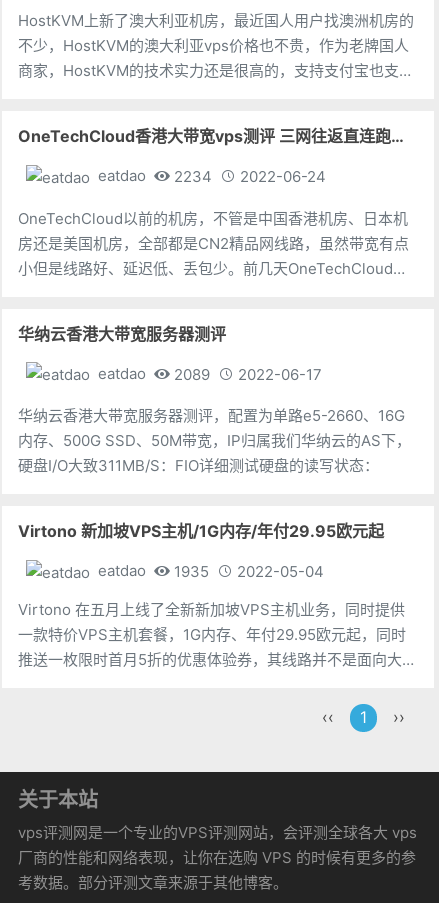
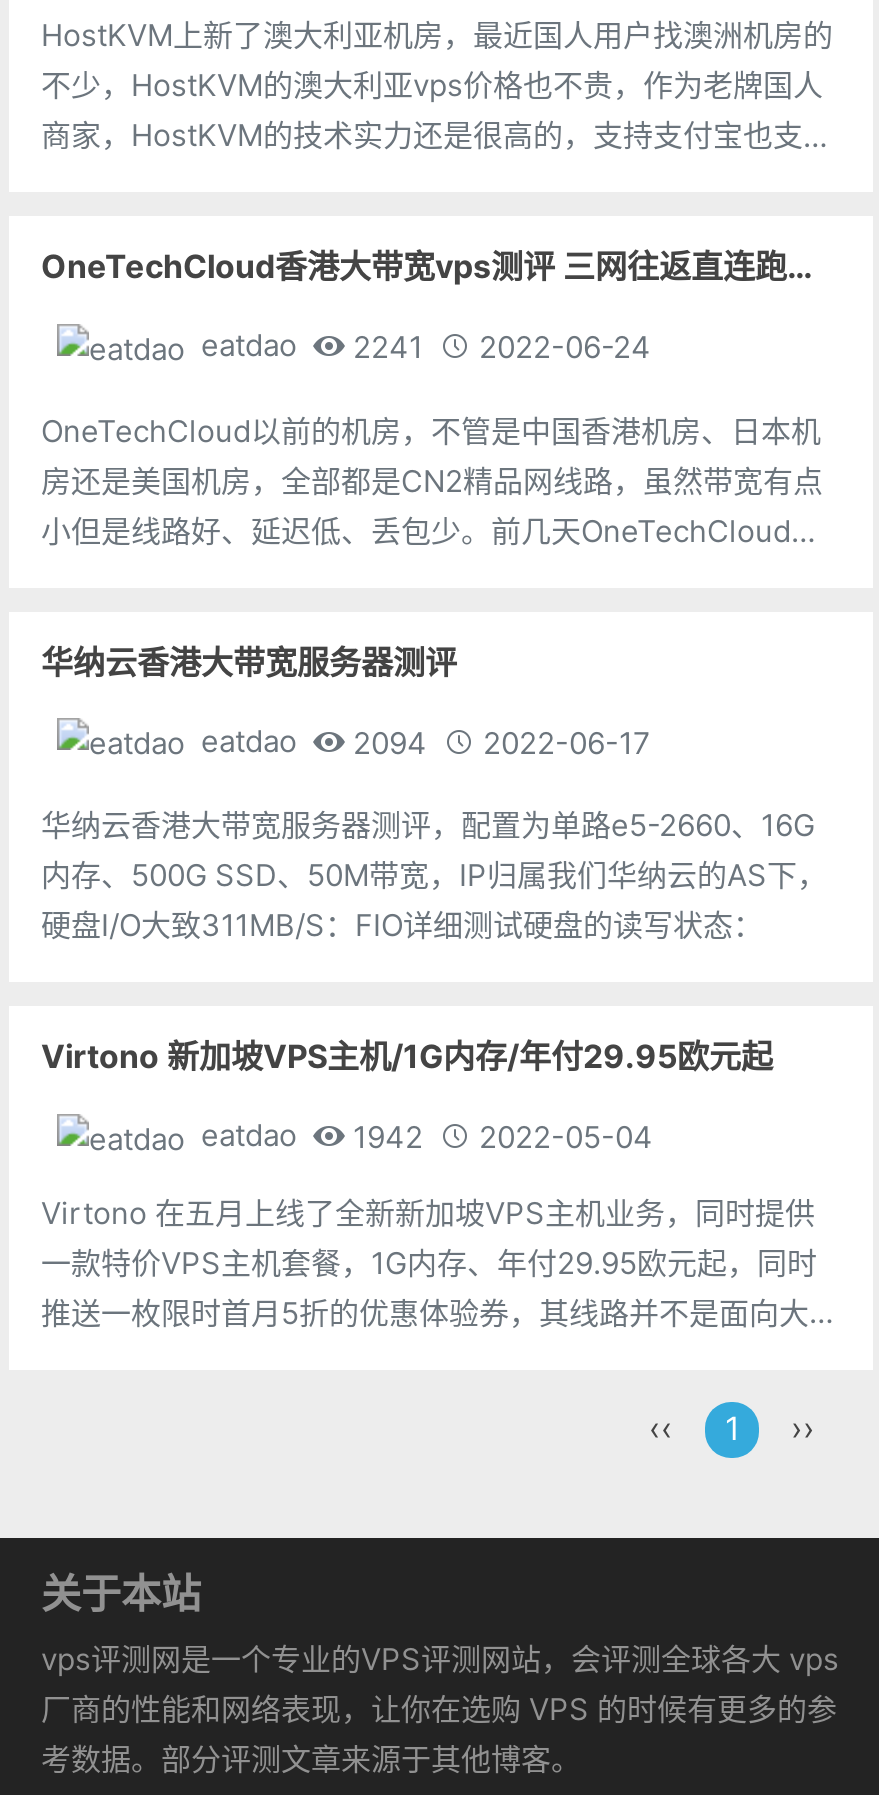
[98,166,326,186] eatdao 2234 2022-06-24 -> [201,327,651,366] eatdao 2241 2022-06-24
[98,364,322,384] eatdao 2089 2022-06-17 -> [201,722,651,761] eatdao 2094 2022-06-17
[98,561,324,581] eatdao 1935 2022-05-04 -> [201,1117,653,1156] eatdao 1942 2022-05-04

